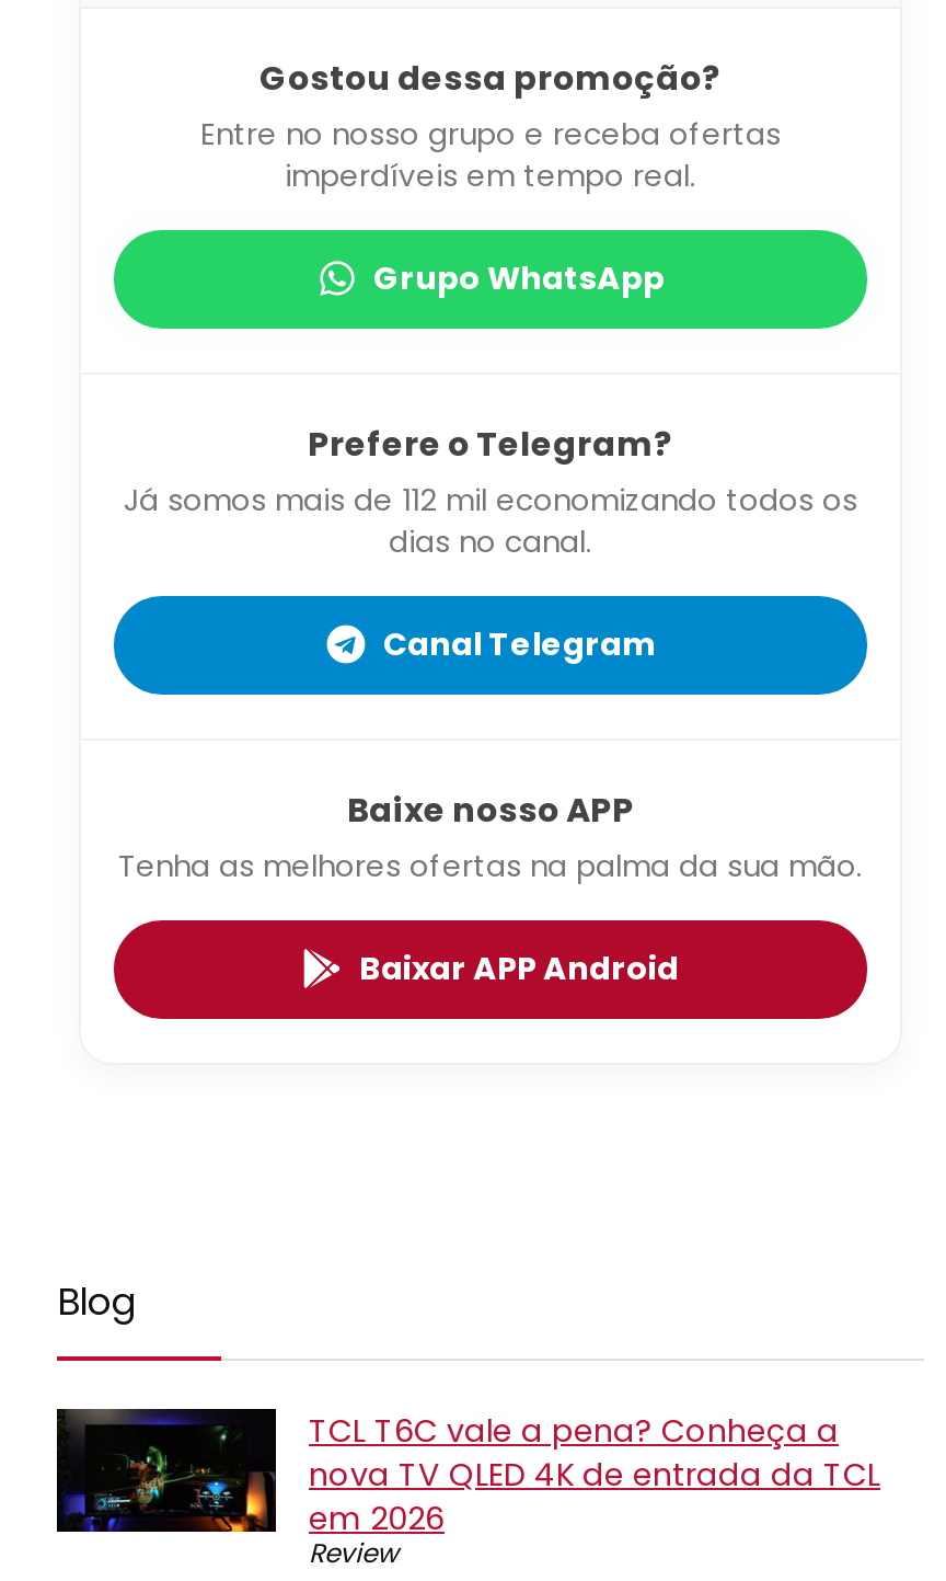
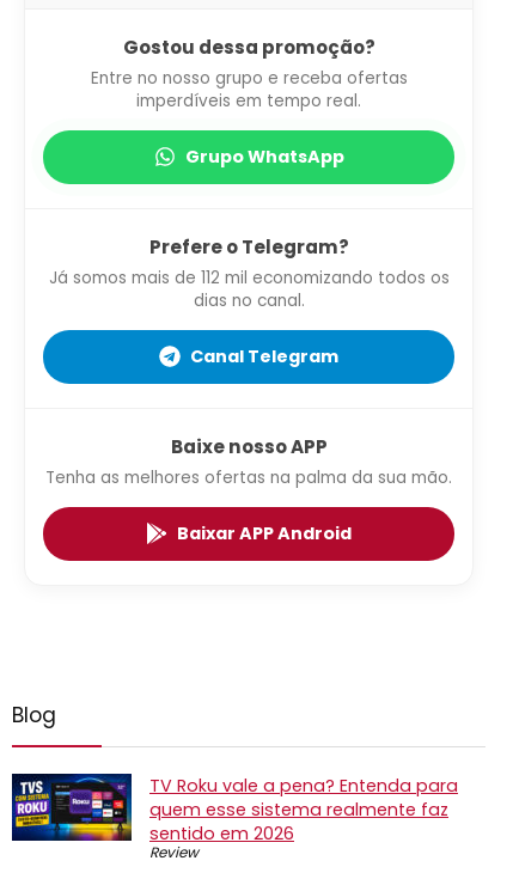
[55,1408,880,1539] [image] | TCL T6C vale a pena? Conheça a | nova TV QLED 4K de entrada da TCL | em 2026 -> [11,773,458,845] [image] | TV Roku vale a pena? Entenda para | quem esse sistema realmente faz | sentido em 2026

